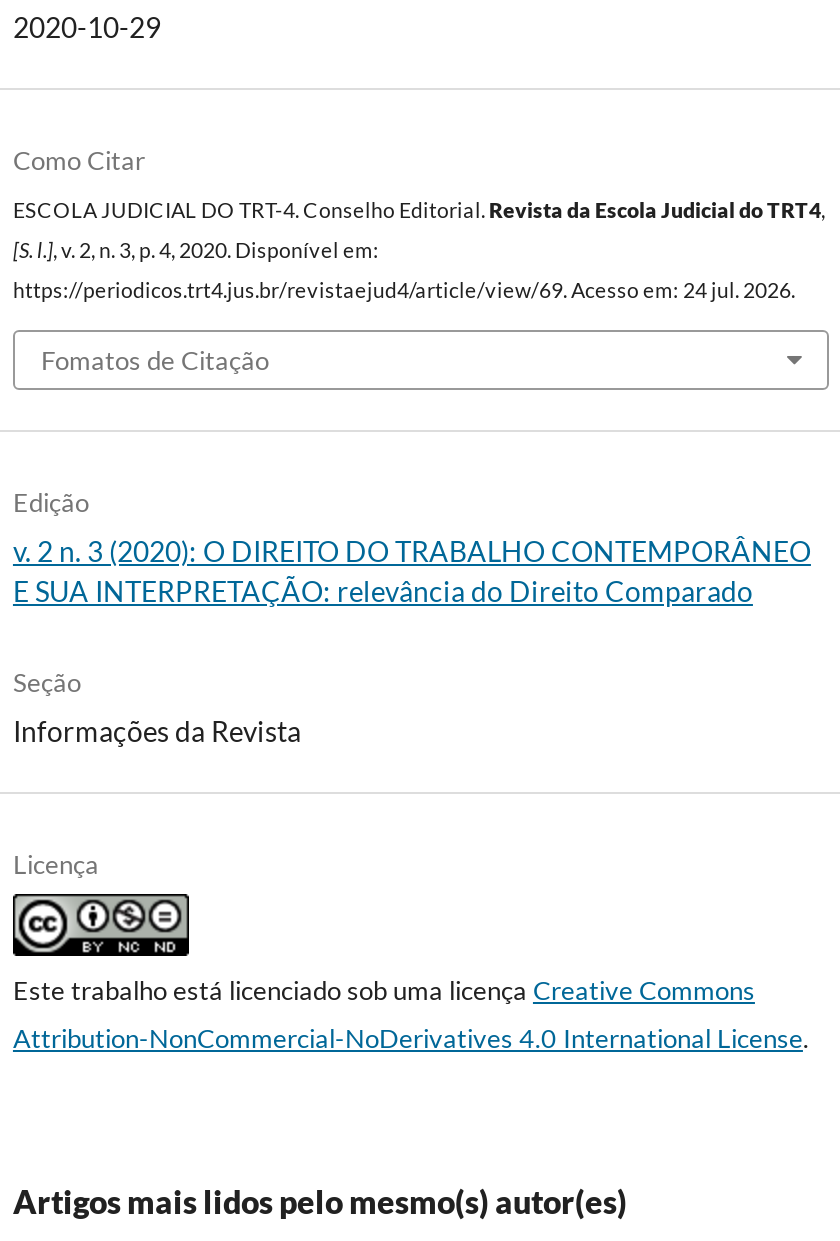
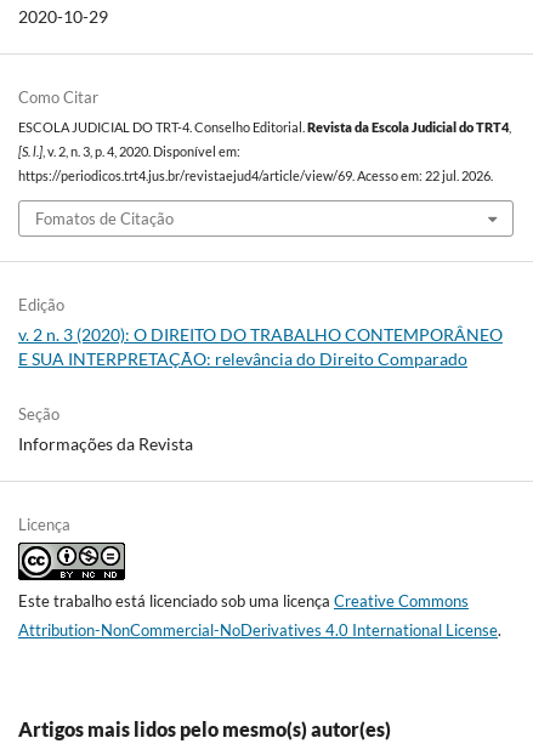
[13,277,795,301] https://periodicos.trt4.jus.br/revistaejud4/article/view/69. Acesso em: 24 jul. 2026. -> [18,168,493,183] https://periodicos.trt4.jus.br/revistaejud4/article/view/69. Acesso em: 22 jul. 2026.

